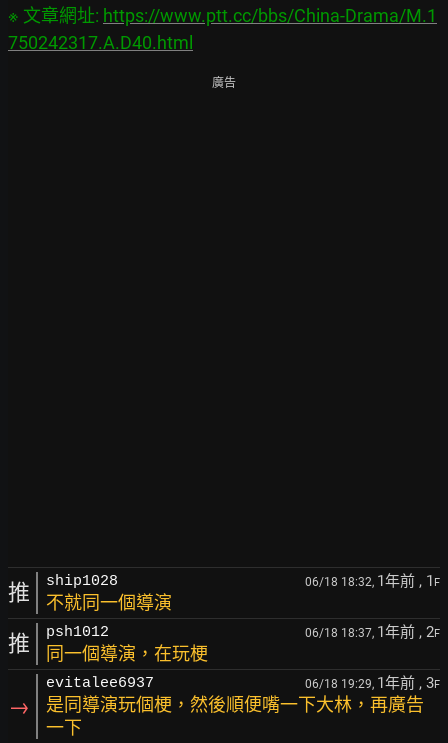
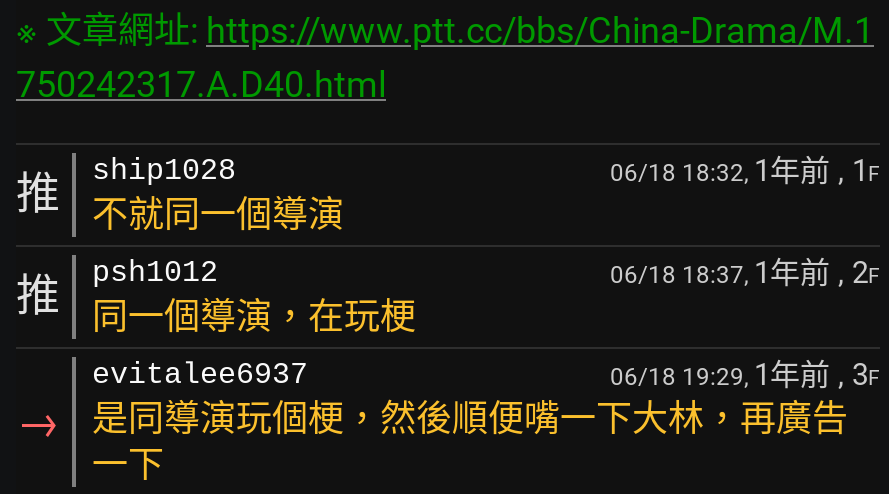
[212,76,236,90] 廣告 -> none

